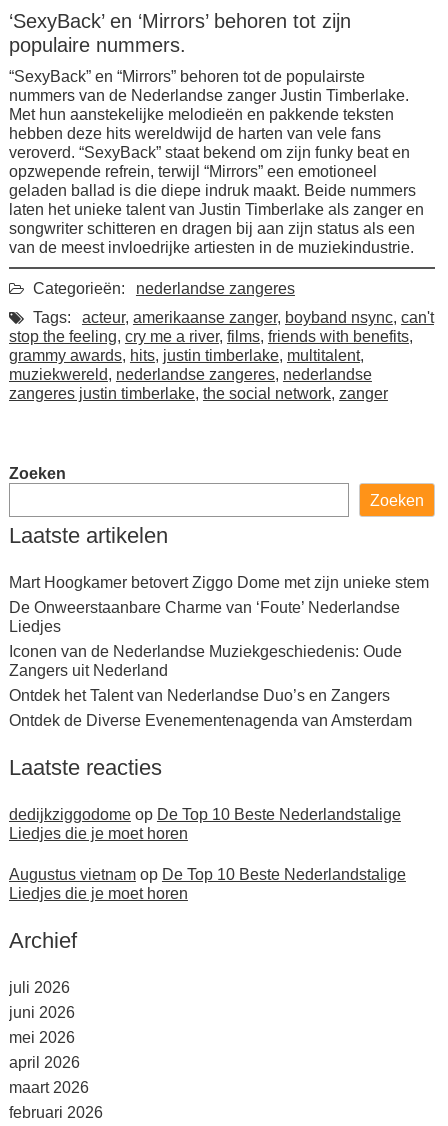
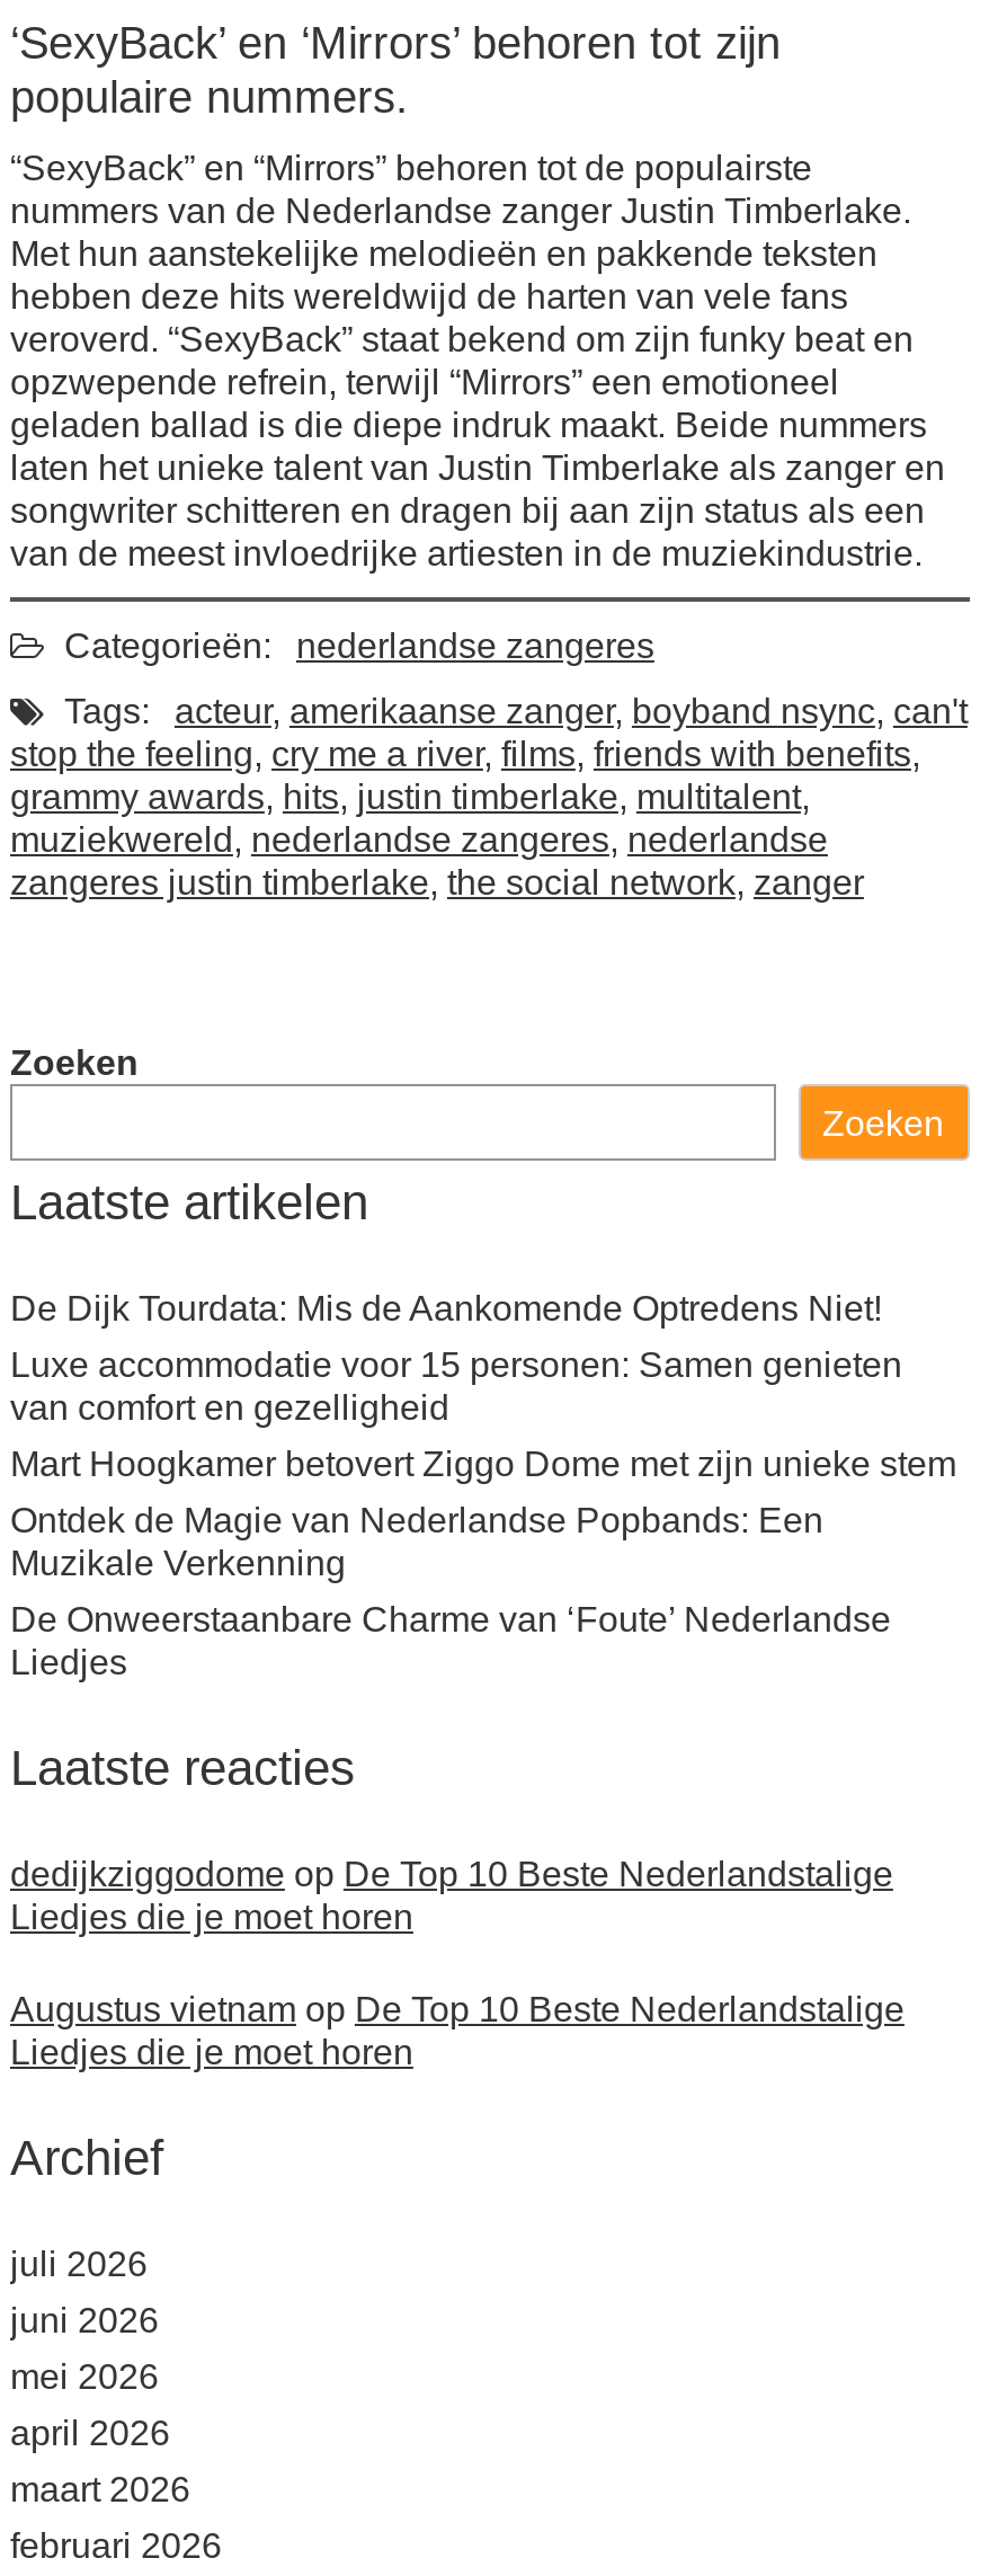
none -> [10,1288,902,1430] De Dijk Tourdata: Mis de Aankomende Optredens Niet! | Luxe accommodatie voor 15 personen: Samen genieten | van comfort en gezelligheid
moved [9,573,429,592] -> [10,1443,956,1486]: Mart Hoogkamer betovert Ziggo Dome met zijn unieke stem
none -> [10,1500,823,1585] Ontdek de Magie van Nederlandse Popbands: Een | Muzikale Verkenning
moved [9,598,400,636] -> [10,1599,891,1684]: De Onweerstaanbare Charme van ‘Foute’ Nederlandse | Liedjes
[9,642,412,730] Iconen van de Nederlandse Muziekgeschiedenis: Oude | Zangers uit Nederland | Ontdek het Talent van Nederlandse Duo’s en Zangers | Ontdek de Diverse Evenementenagenda van Amsterdam -> none

